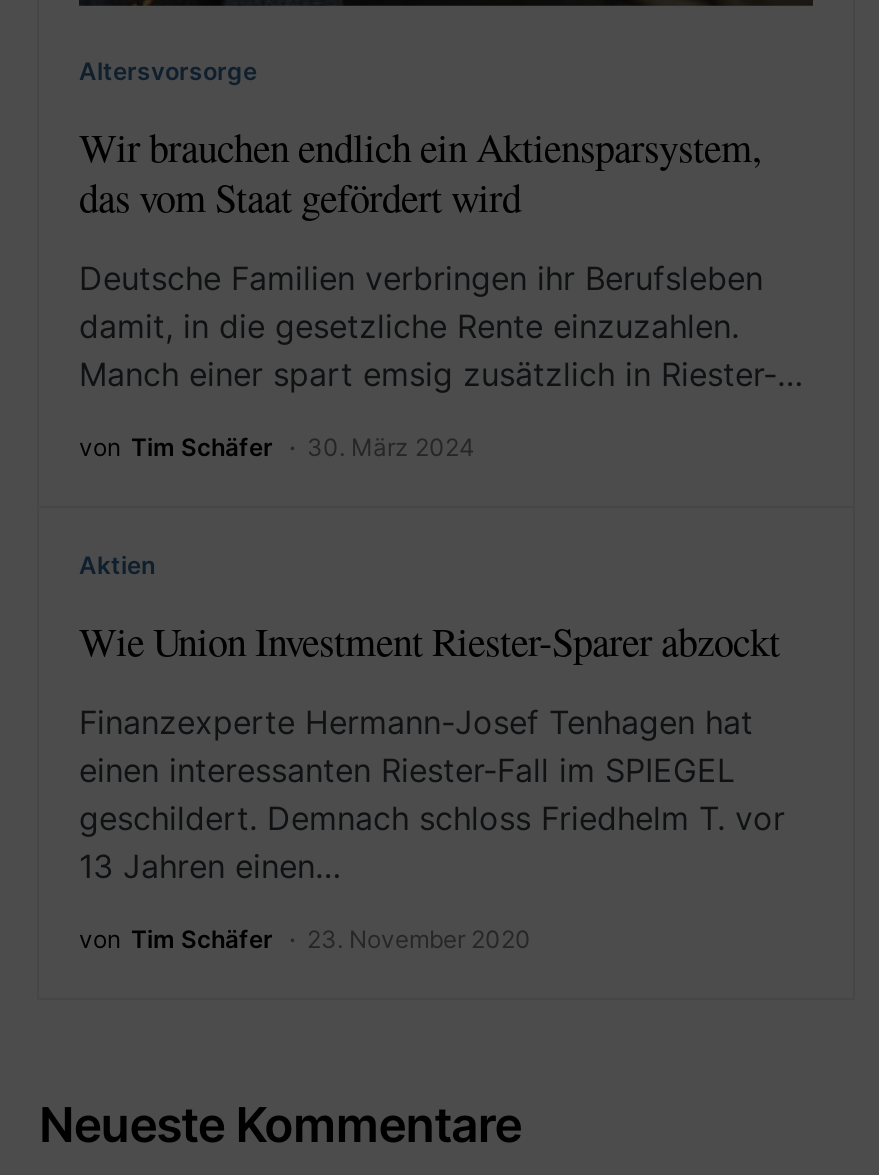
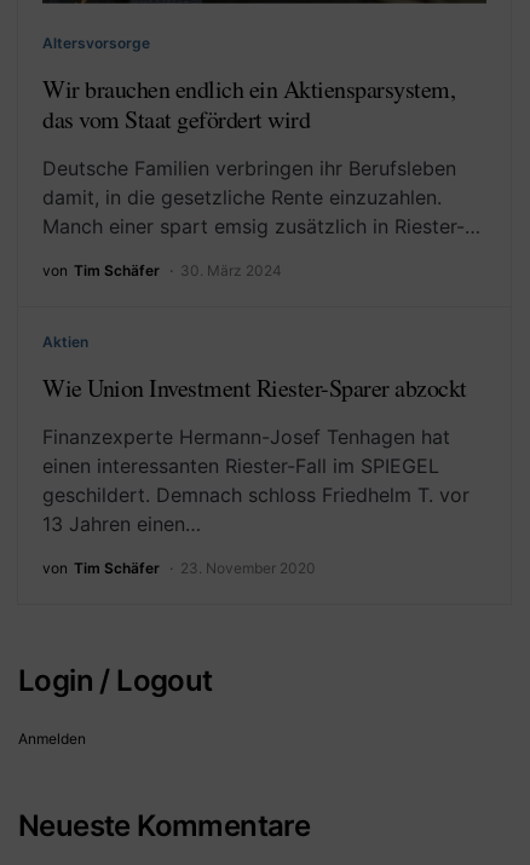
none -> [18,663,212,747] Login / Logout | Anmelden

